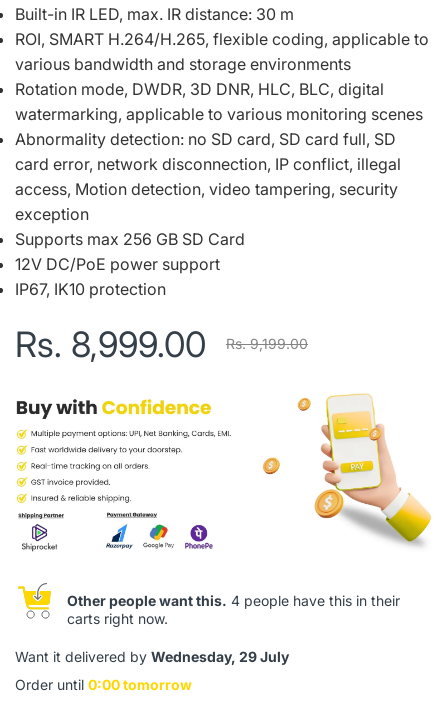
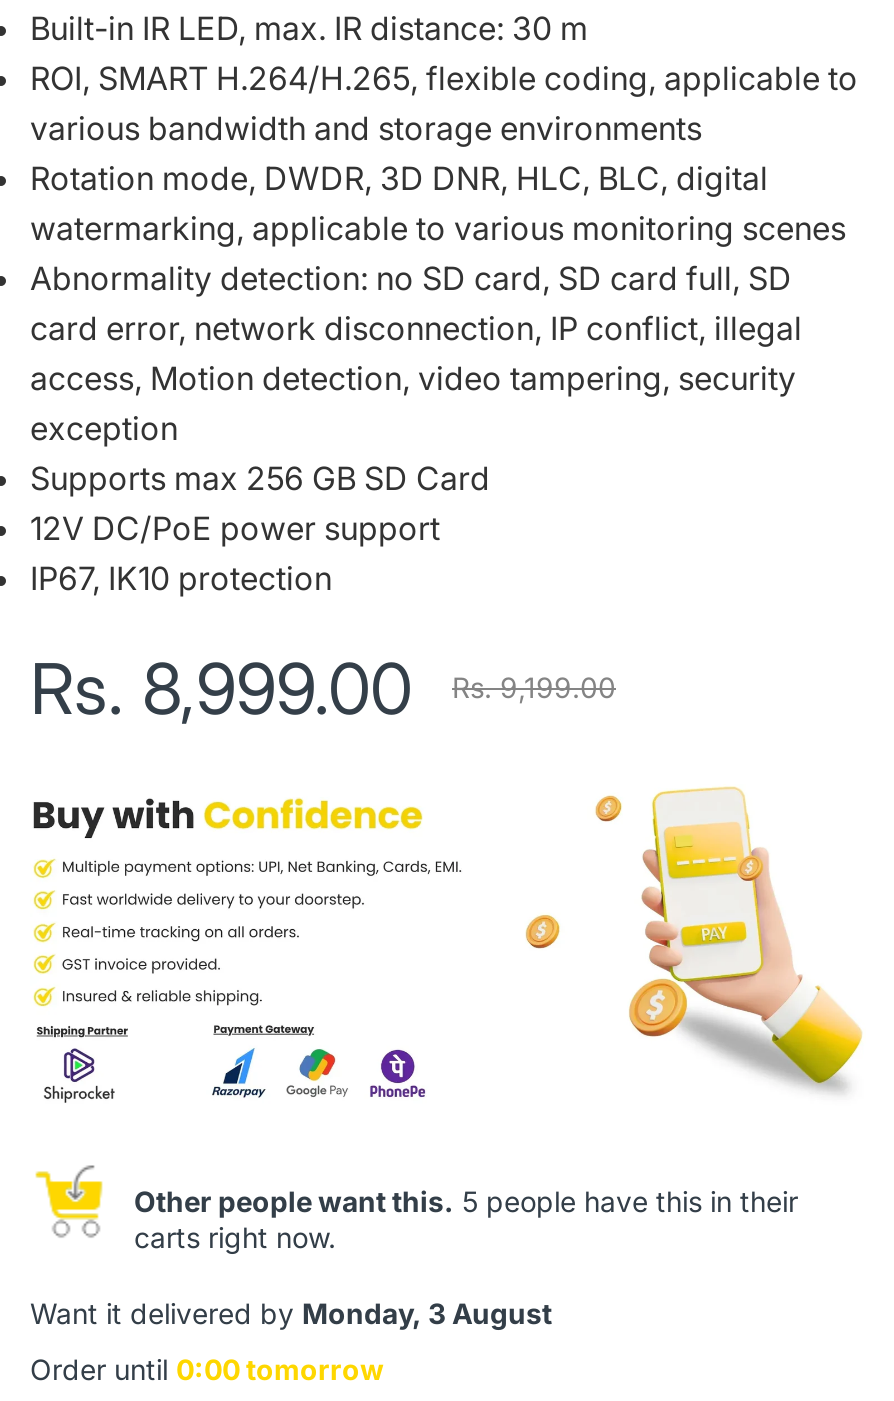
[67,592,400,609] Other people want this. 4 people have this in their -> [134,1185,798,1219] Other people want this. 5 people have this in their
[15,648,289,665] Want it delivered by Wednesday, 29 July -> [30,1297,552,1331] Want it delivered by Monday, 3 August

